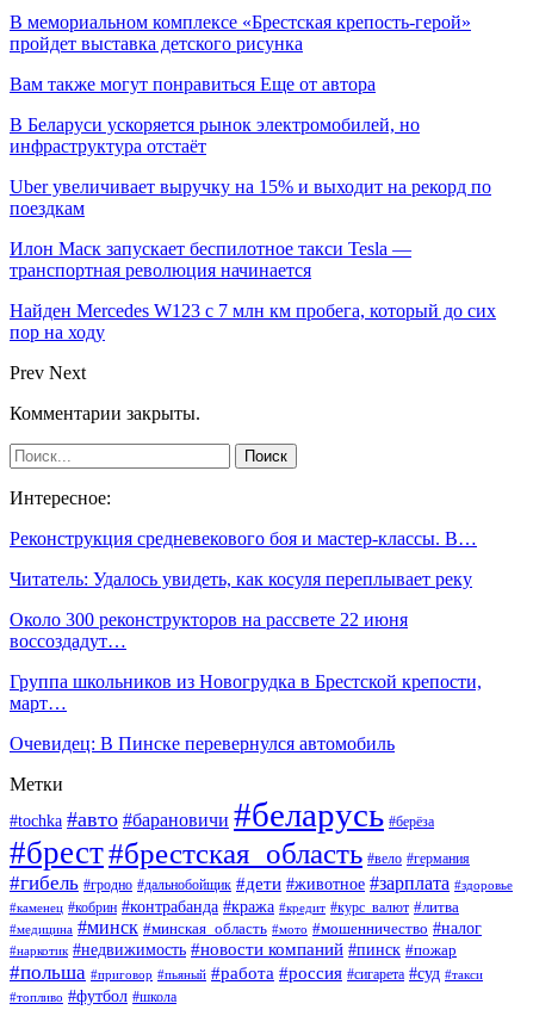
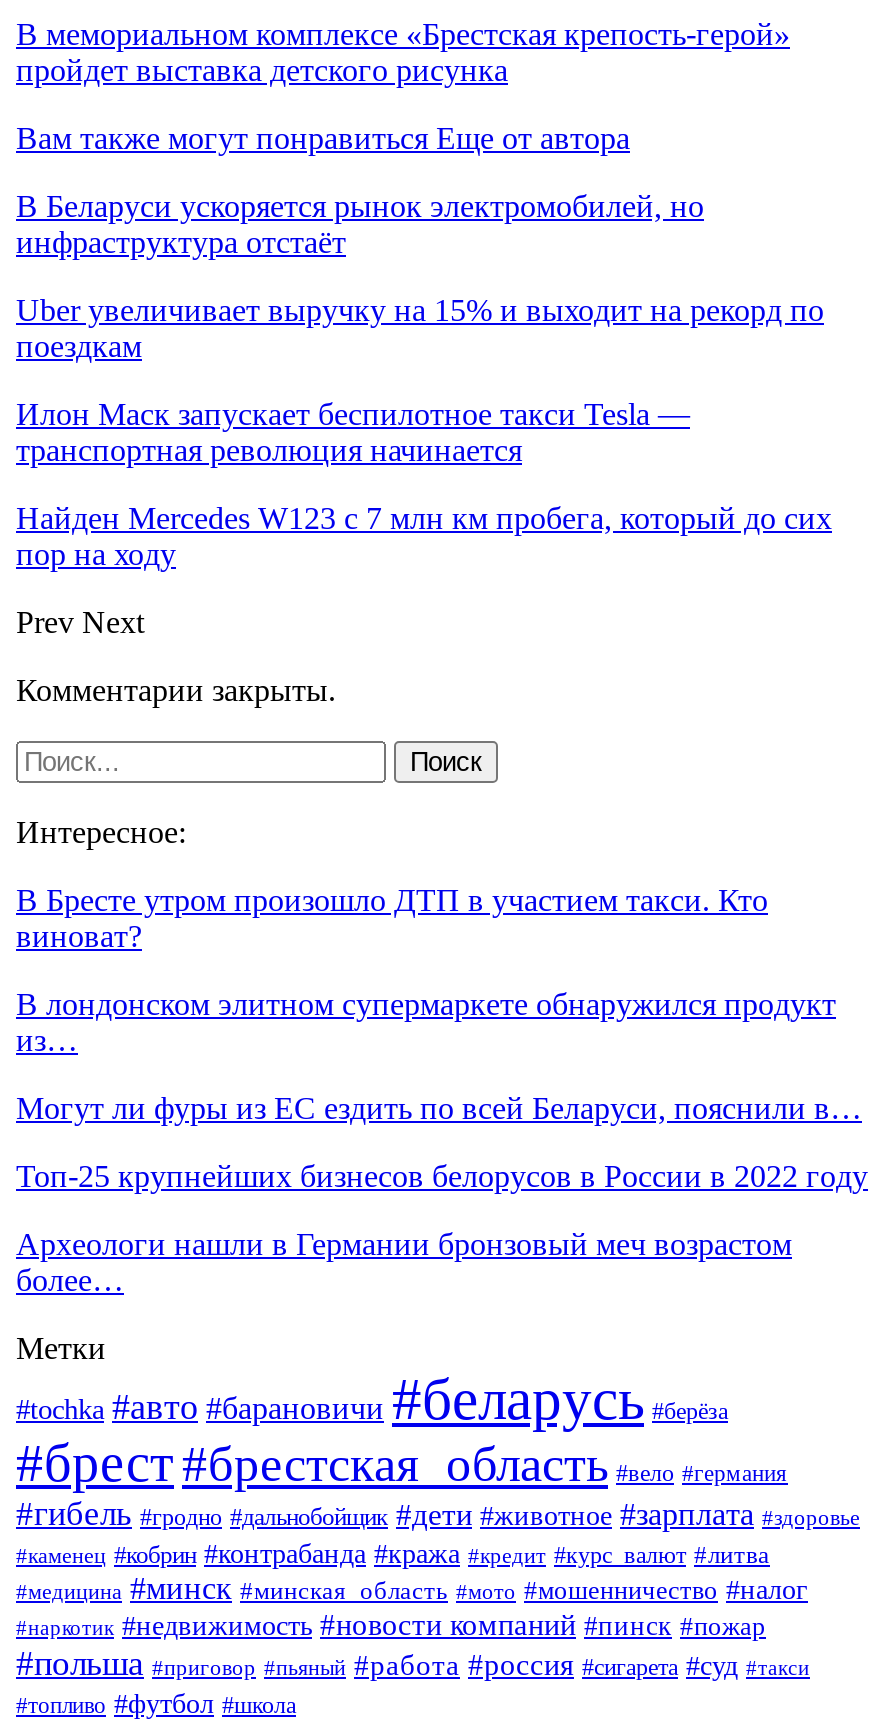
[10,528,477,549] Реконструкция средневекового боя и мастер-классы. В… -> [16,883,768,953] В Бресте утром произошло ДТП в участием такси. Кто | виноват?
[10,569,472,589] Читатель: Удалось увидеть, как косуля переплывает реку -> [16,987,836,1057] В лондонском элитном супермаркете обнаружился продукт | из…
[10,609,408,651] Около 300 реконструкторов на рассвете 22 июня | воссоздадут… -> [16,1091,862,1125] Могут ли фуры из ЕС ездить по всей Беларуси, пояснили в…
[10,671,482,713] Группа школьников из Новогрудка в Брестской крепости, | март… -> [16,1159,868,1193] Топ-25 крупнейших бизнесов белорусов в России в 2022 году
[10,733,395,754] Очевидец: В Пинске перевернулся автомобиль -> [16,1227,792,1297] Археологи нашли в Германии бронзовый меч возрастом | более…

